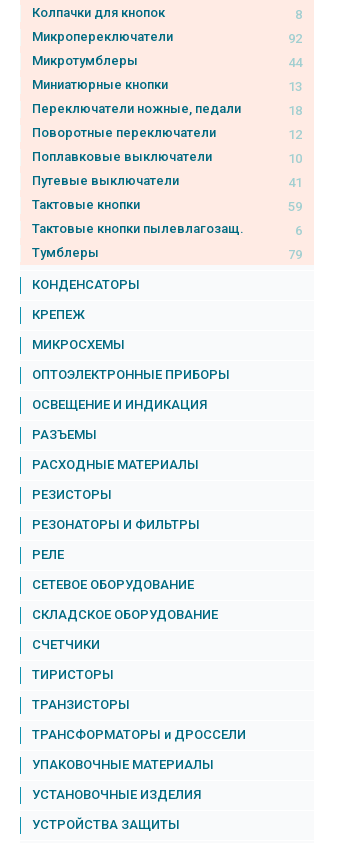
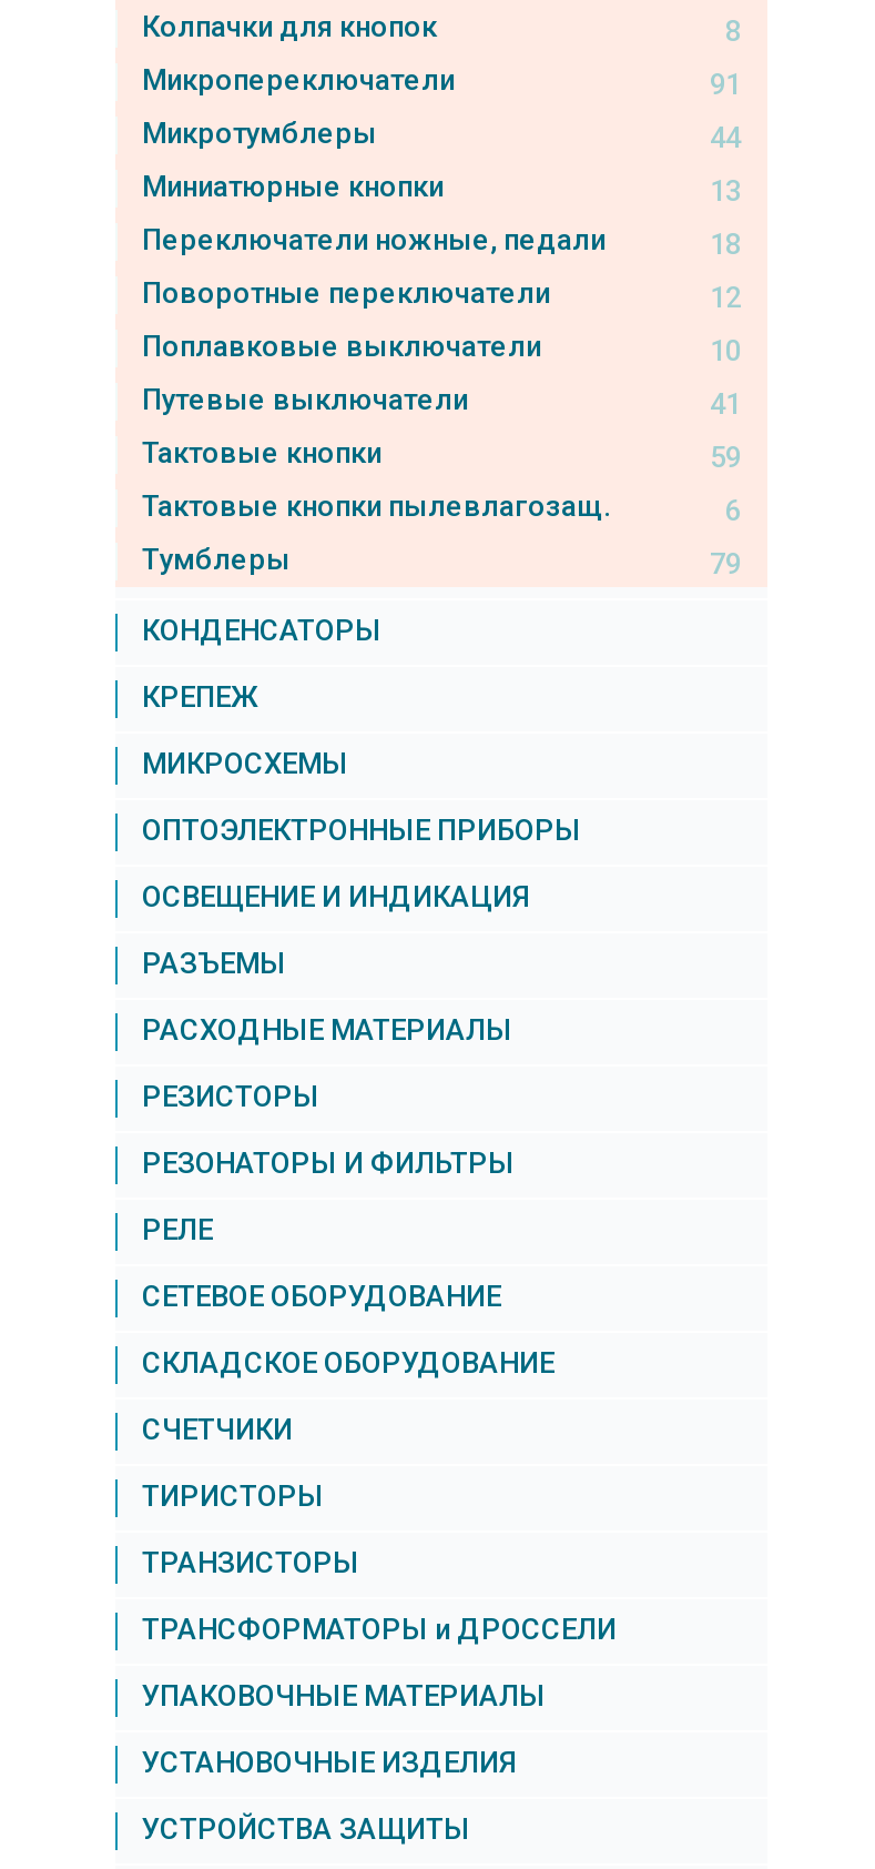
[288,31,302,46] 92 -> [710,68,741,101] 91

